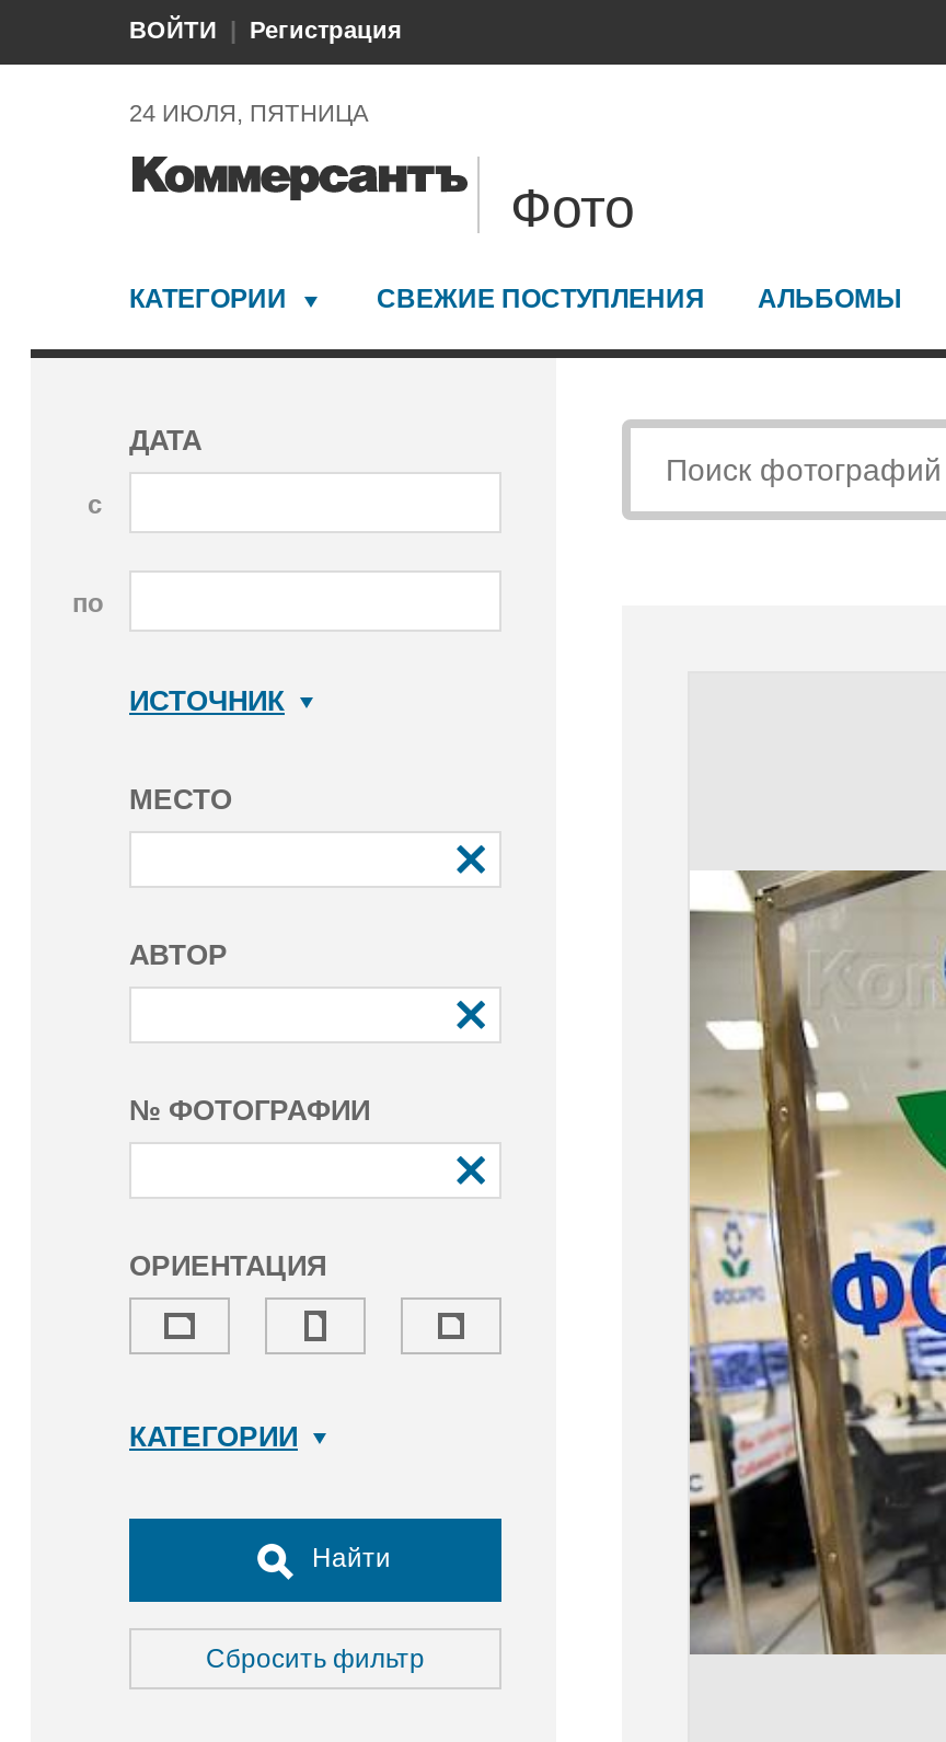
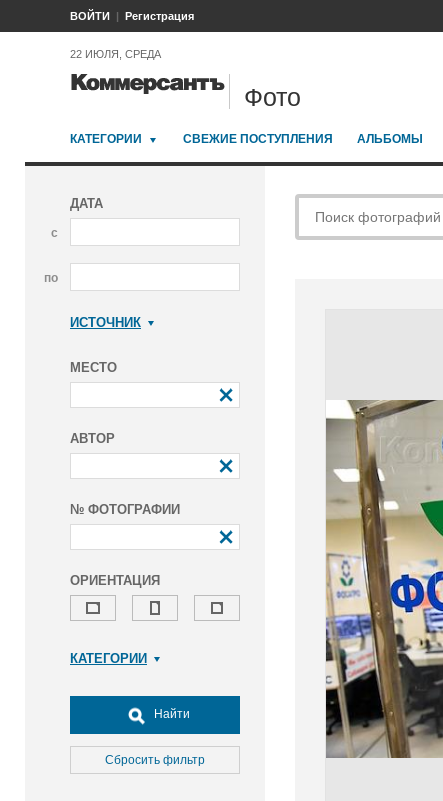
[129,100,368,126] 24 ИЮЛЯ, ПЯТНИЦА -> [70,48,161,60] 22 ИЮЛЯ, СРЕДА

